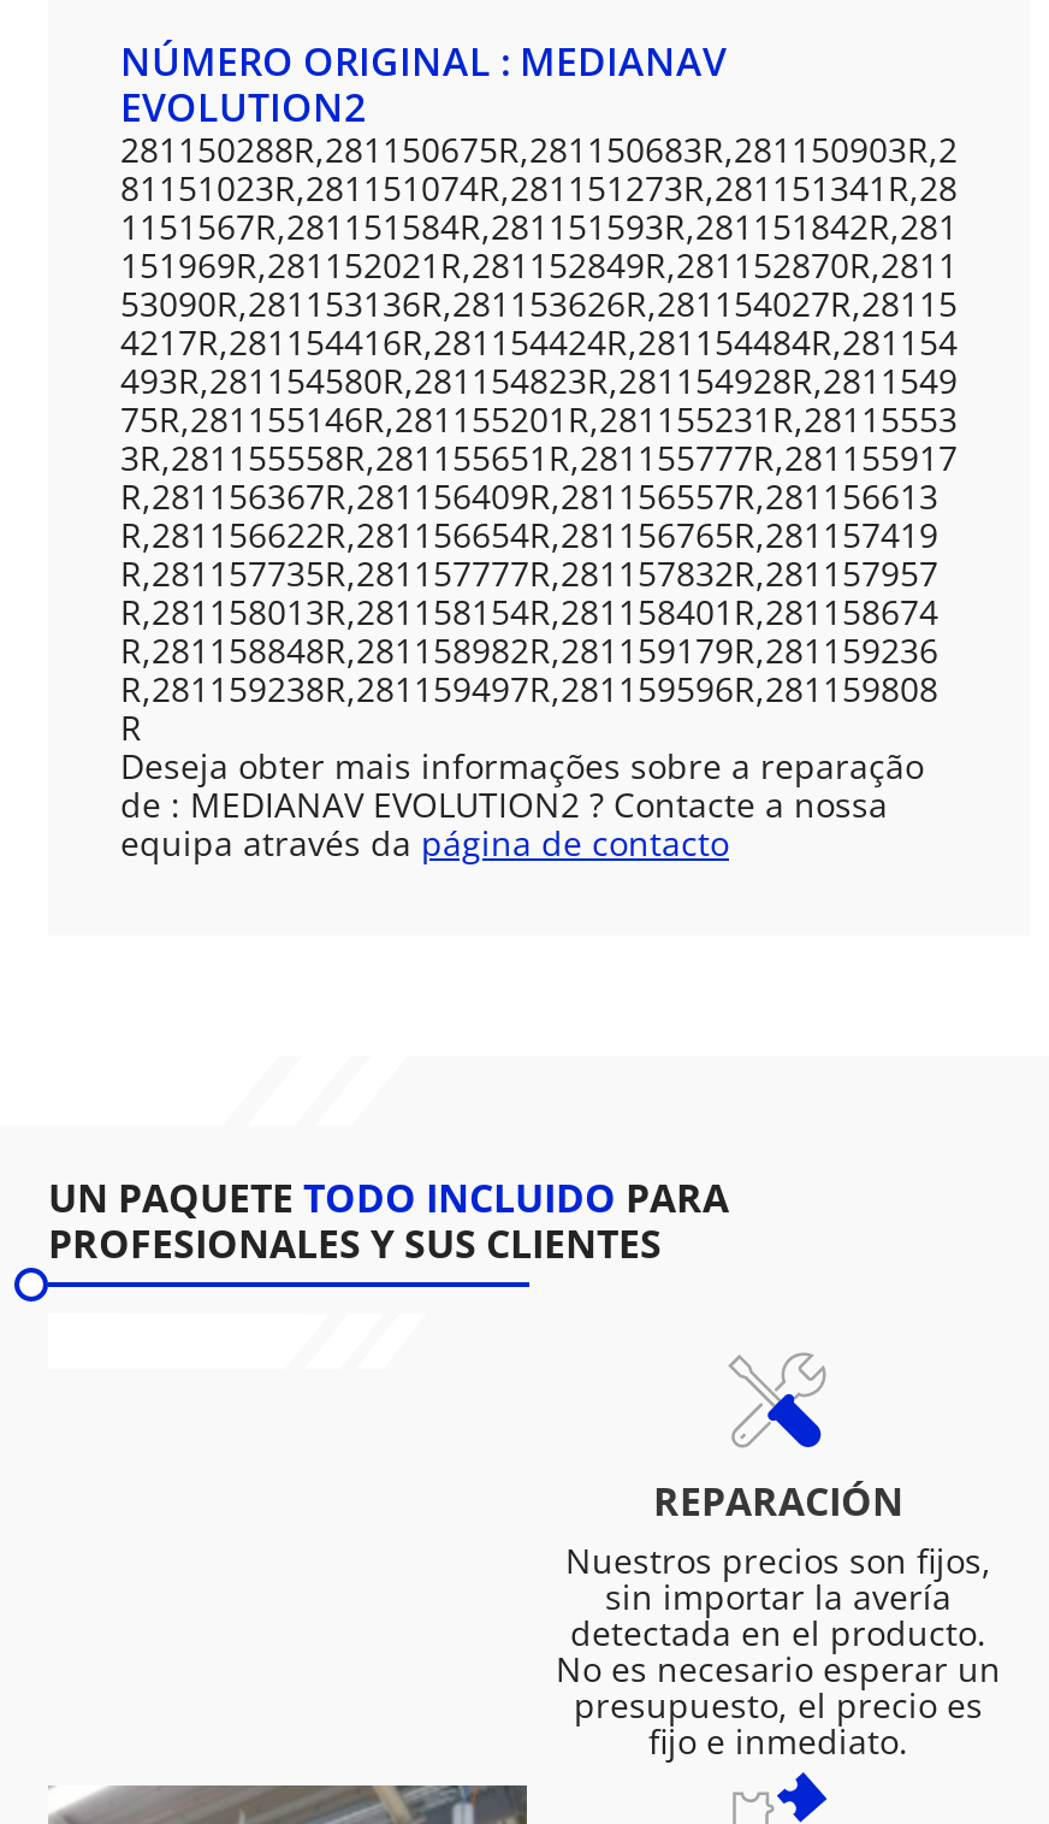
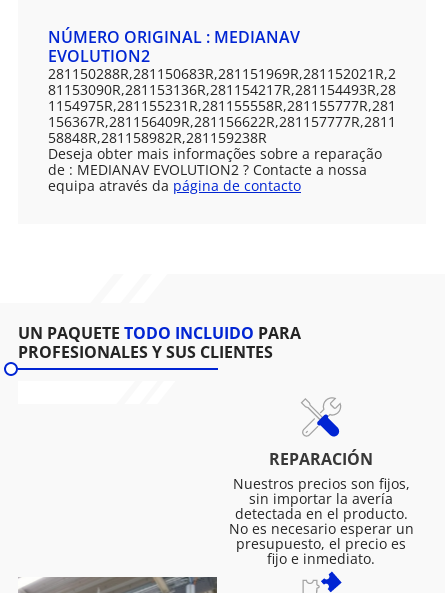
[120,126,958,750] 281150288R,281150675R,281150683R,281150903R,2 | 81151023R,281151074R,281151273R,281151341R,28 | 1151567R,281151584R,281151593R,281151842R,281 | 151969R,281152021R,281152849R,281152870R,2811 | 53090R,281153136R,281153626R,281154027R,28115 | 4217R,281154416R,281154424R,281154484R,281154 | 493R,281154580R,281154823R,281154928R,2811549 | 75R,281155146R,281155201R,281155231R,28115553 | 3R,281155558R,281155651R,281155777R,281155917 | R,281156367R,281156409R,281156557R,281156613 | R,281156622R,281156654R,281156765R,281157419 | R,281157735R,281157777R,281157832R,281157957 | R,281158013R,281158154R,281158401R,281158674 | R,281158848R,281158982R,281159179R,281159236 | R,281159238R,281159497R,281159596R,281159808 | R -> [48,64,396,147] 281150288R,281150683R,281151969R,281152021R,2 | 81153090R,281153136R,281154217R,281154493R,28 | 1154975R,281155231R,281155558R,281155777R,281 | 156367R,281156409R,281156622R,281157777R,2811 | 58848R,281158982R,281159238R

